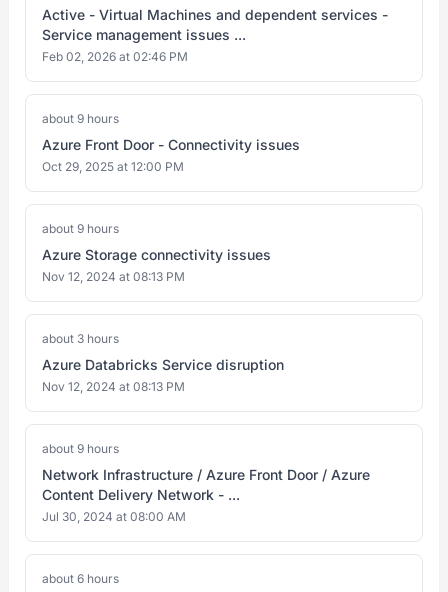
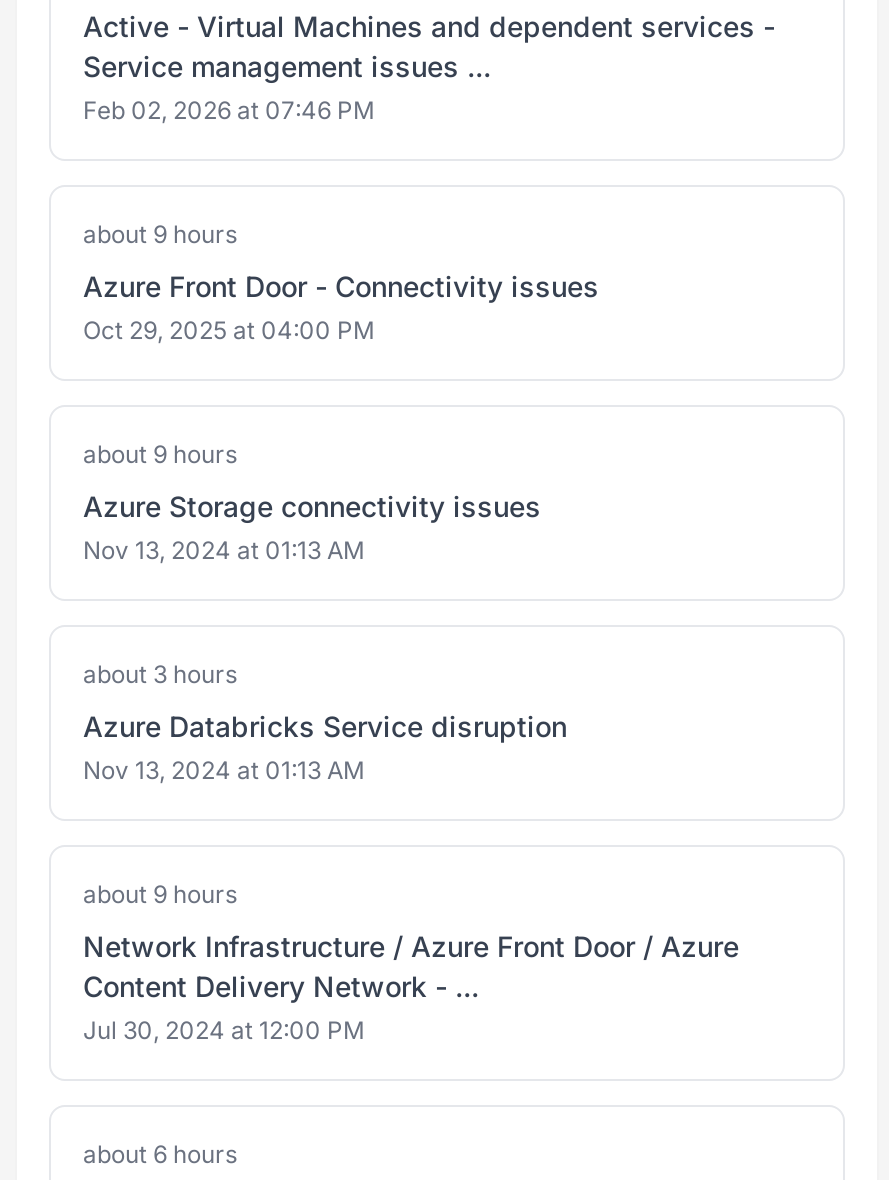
[42,49,188,64] Feb 02, 2026 at 02:46 PM -> [83,95,375,125] Feb 02, 2026 at 07:46 PM
[42,159,184,174] Oct 29, 2025 at 12:00 PM -> [83,315,375,345] Oct 29, 2025 at 04:00 PM
[42,269,185,284] Nov 12, 2024 at 08:13 PM -> [83,535,365,565] Nov 13, 2024 at 01:13 AM
[42,379,185,394] Nov 12, 2024 at 08:13 PM -> [83,755,365,785] Nov 13, 2024 at 01:13 AM
[42,509,186,524] Jul 30, 2024 at 08:00 AM -> [83,1015,365,1045] Jul 30, 2024 at 12:00 PM

